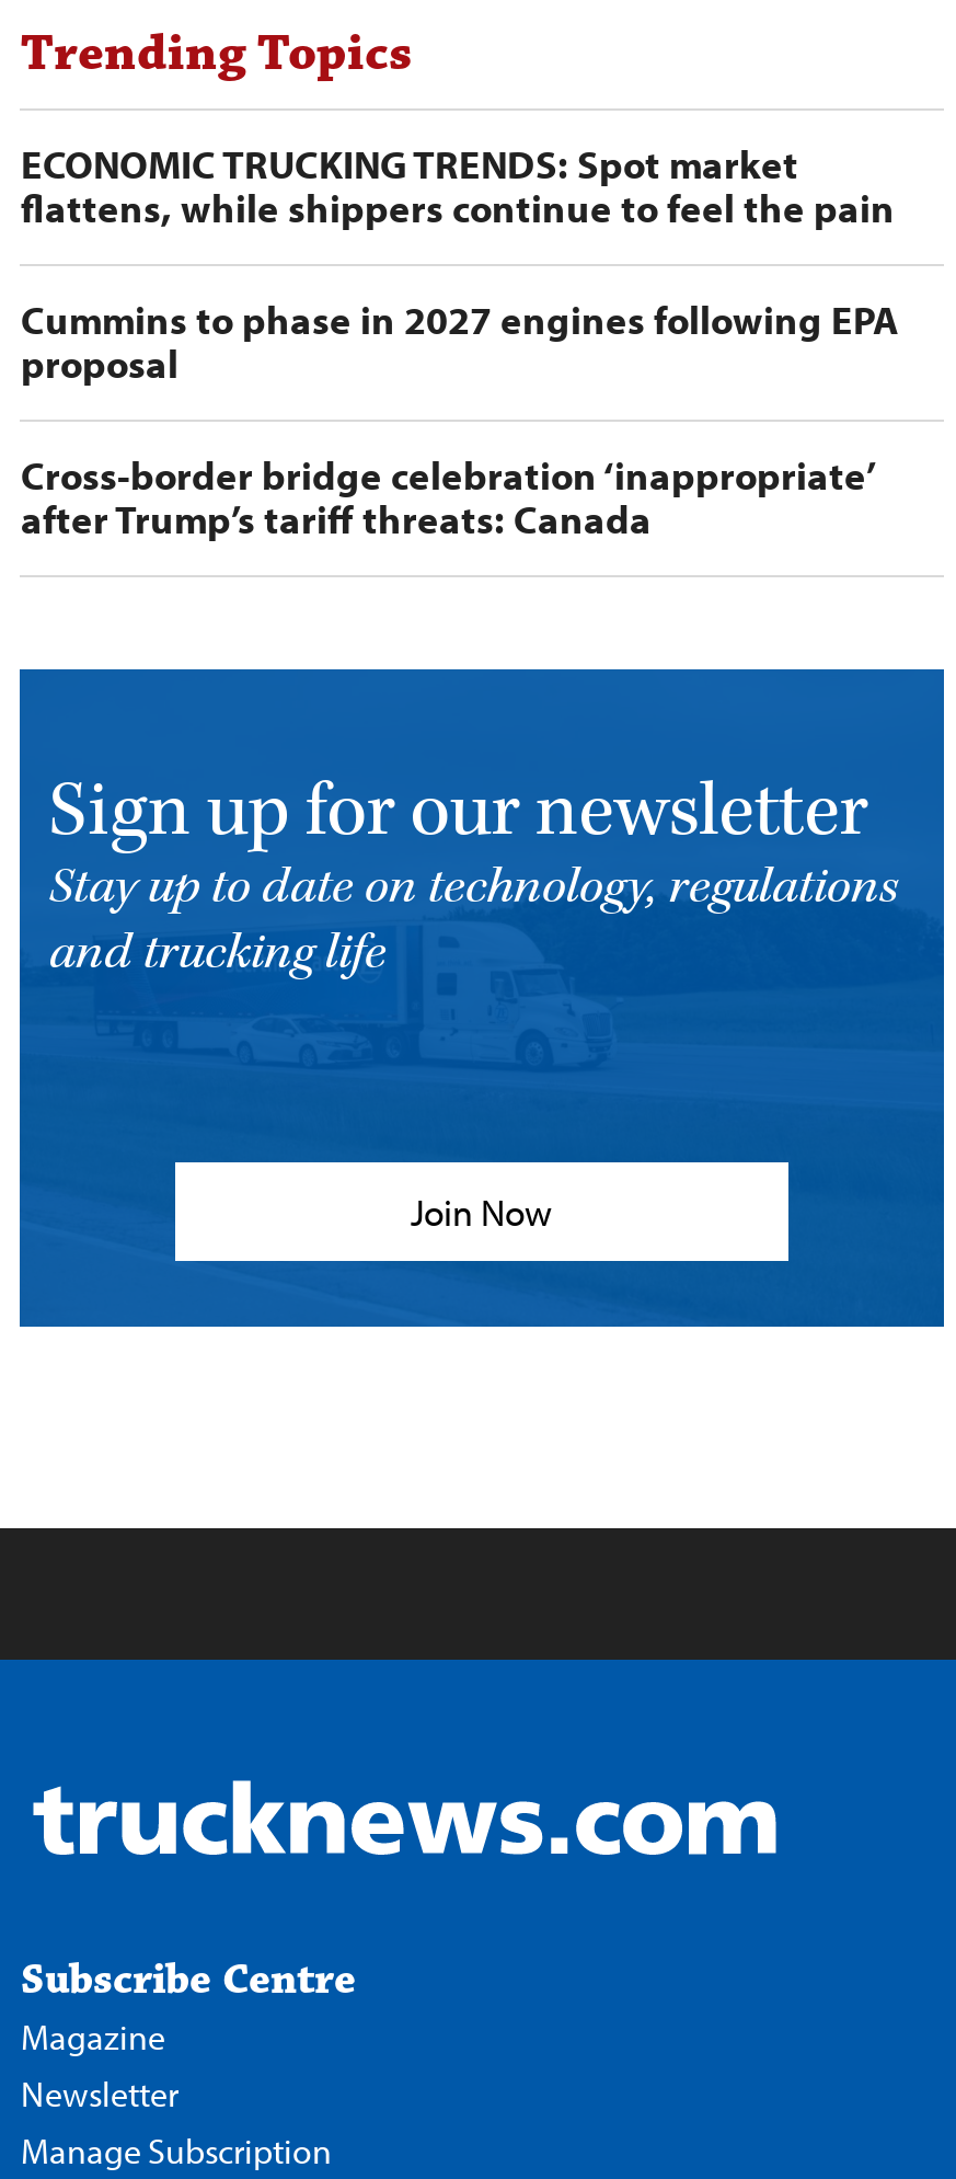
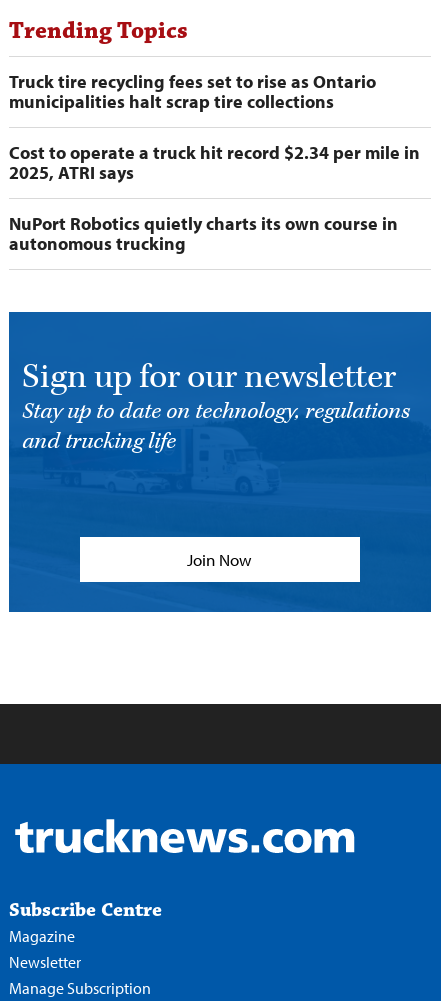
[21,139,894,234] ECONOMIC TRUCKING TRENDS: Spot market | flattens, while shippers continue to feel the pain -> [9,70,376,113] Truck tire recycling fees set to rise as Ontario | municipalities halt scrap tire collections
[21,295,899,389] Cummins to phase in 2027 engines following EPA | proposal -> [9,141,420,184] Cost to operate a truck hit record $2.34 per mile in | 2025, ATRI says
[21,450,875,545] Cross-border bridge celebration ‘inappropriate’ | after Trump’s tariff threats: Canada -> [9,212,398,255] NuPort Robotics quietly charts its own course in | autonomous trucking

